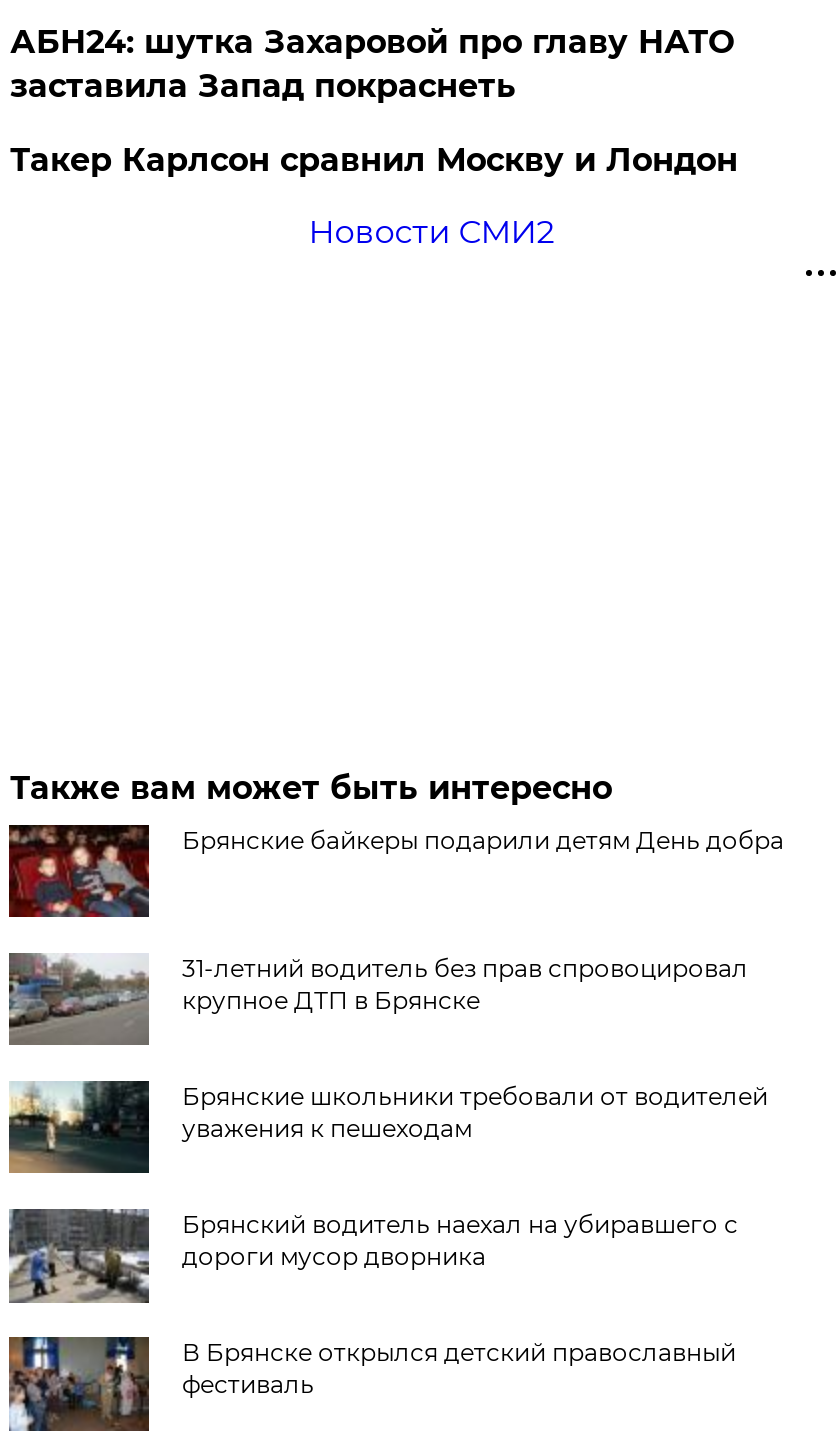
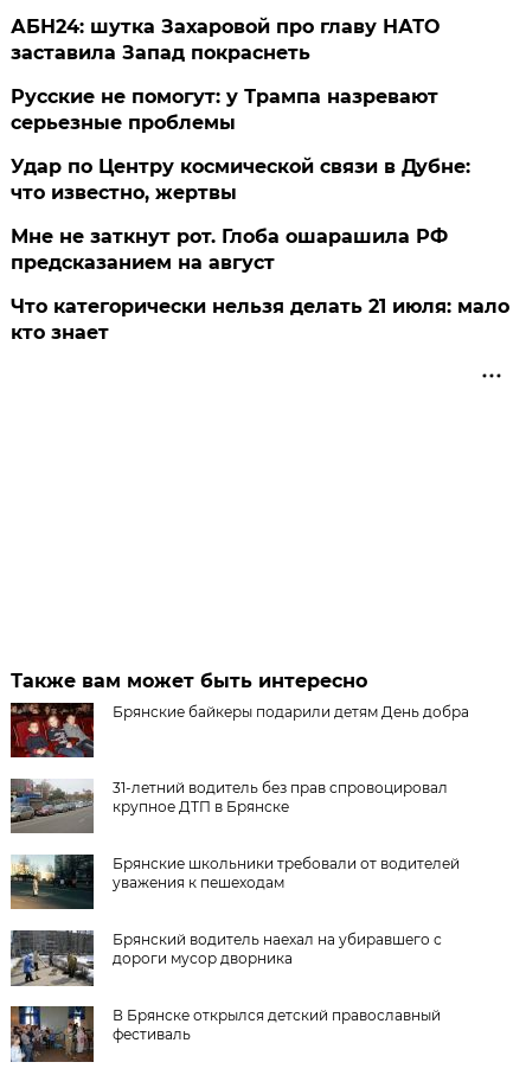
[10,141,738,251] Такер Карлсон сравнил Москву и Лондон | Новости СМИ2 -> [11,85,510,344] Русские не помогут: у Трампа назревают | серьезные проблемы | Удар по Центру космической связи в Дубне: | что известно, жертвы | Мне не заткнут рот. Глоба ошарашила РФ | предсказанием на август | Что категорически нельзя делать 21 июля: мало | кто знает

